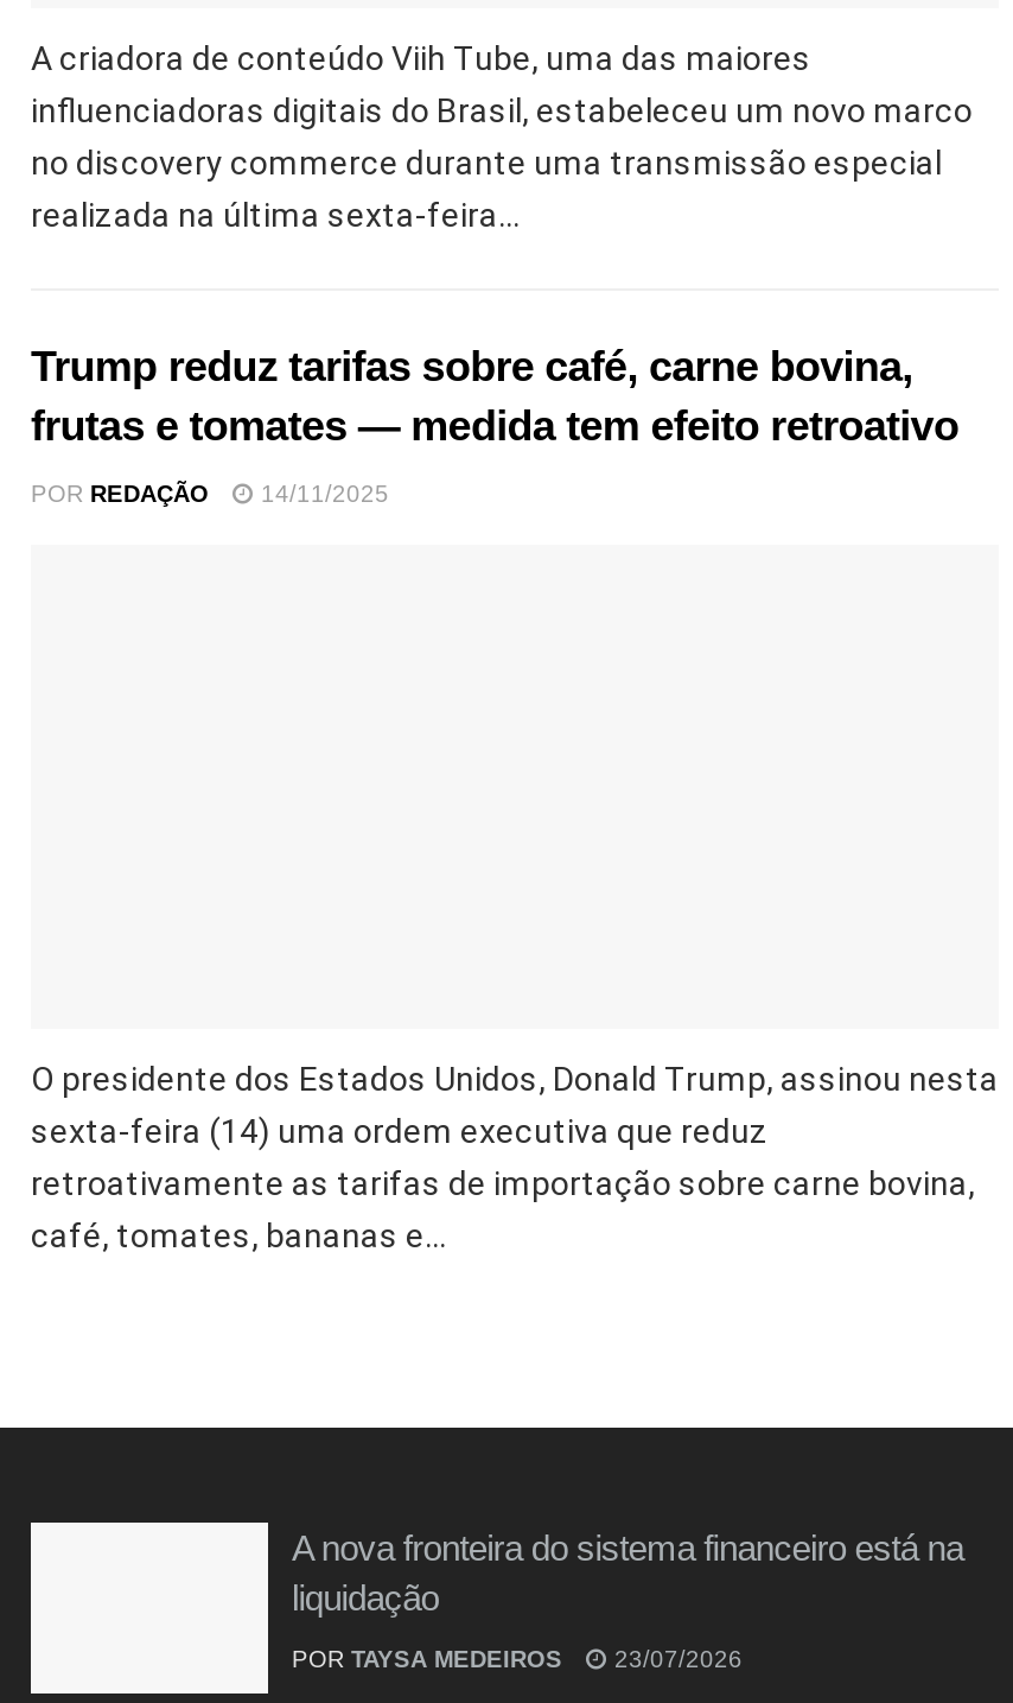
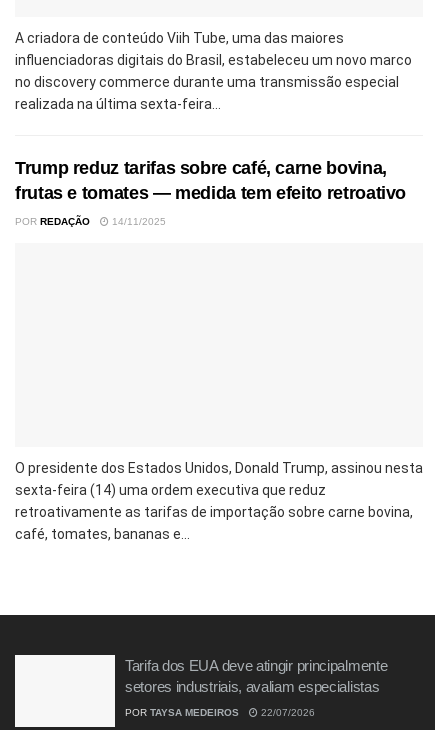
[292,1528,964,1618] A nova fronteira do sistema financeiro está na | liquidação -> [125,657,387,695] Tarifa dos EUA deve atingir principalmente | setores industriais, avaliam especialistas
[292,1647,743,1673] POR TAYSA MEDEIROS 23/07/2026 -> [125,707,315,718] POR TAYSA MEDEIROS 22/07/2026

